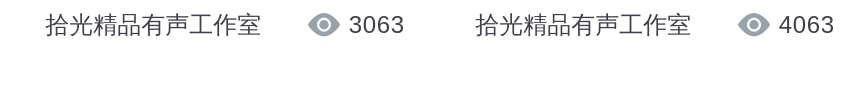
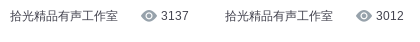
[349,11,405,39] 3063 -> [161,9,189,23] 3137
[779,11,835,39] 4063 -> [376,9,404,23] 3012

